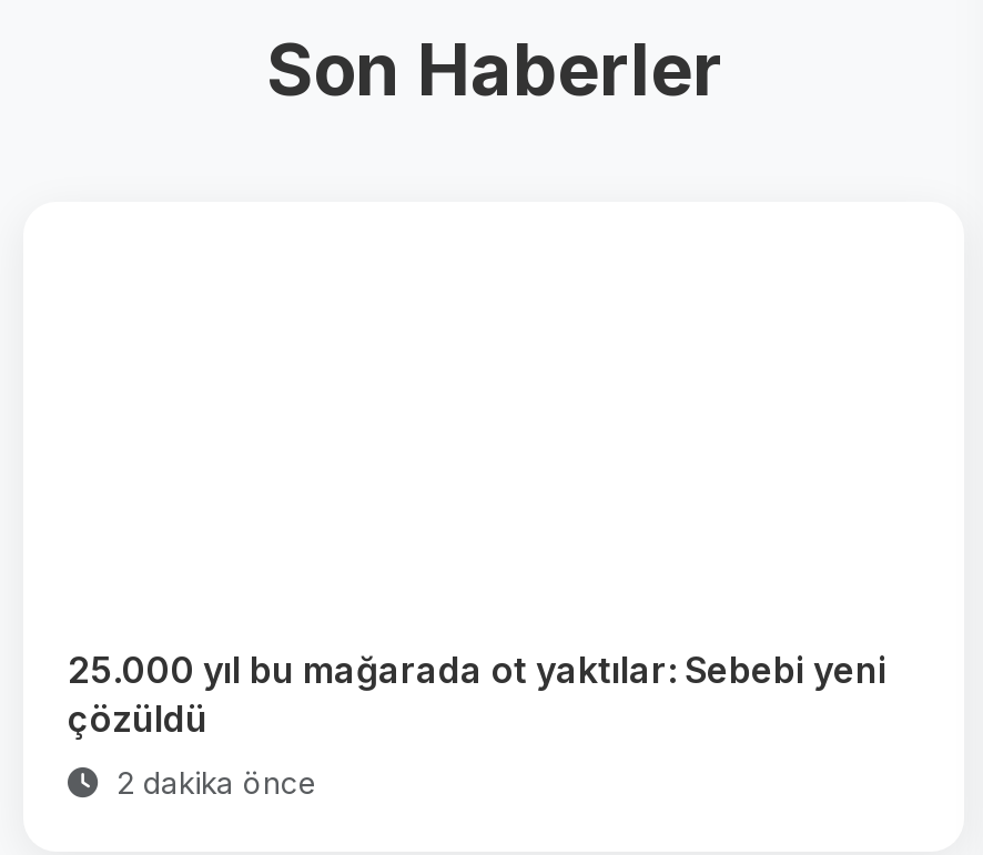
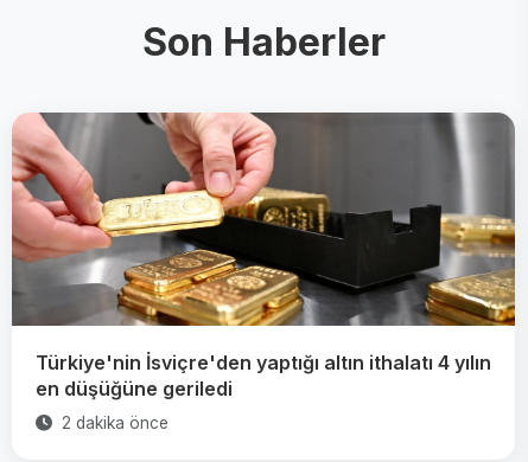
none -> [11,111,516,327] [image]
[68,648,886,741] 25.000 yıl bu mağarada ot yaktılar: Sebebi yeni | çözüldü -> [36,351,491,400] Türkiye'nin İsviçre'den yaptığı altın ithalatı 4 yılın | en düşüğüne geriledi

